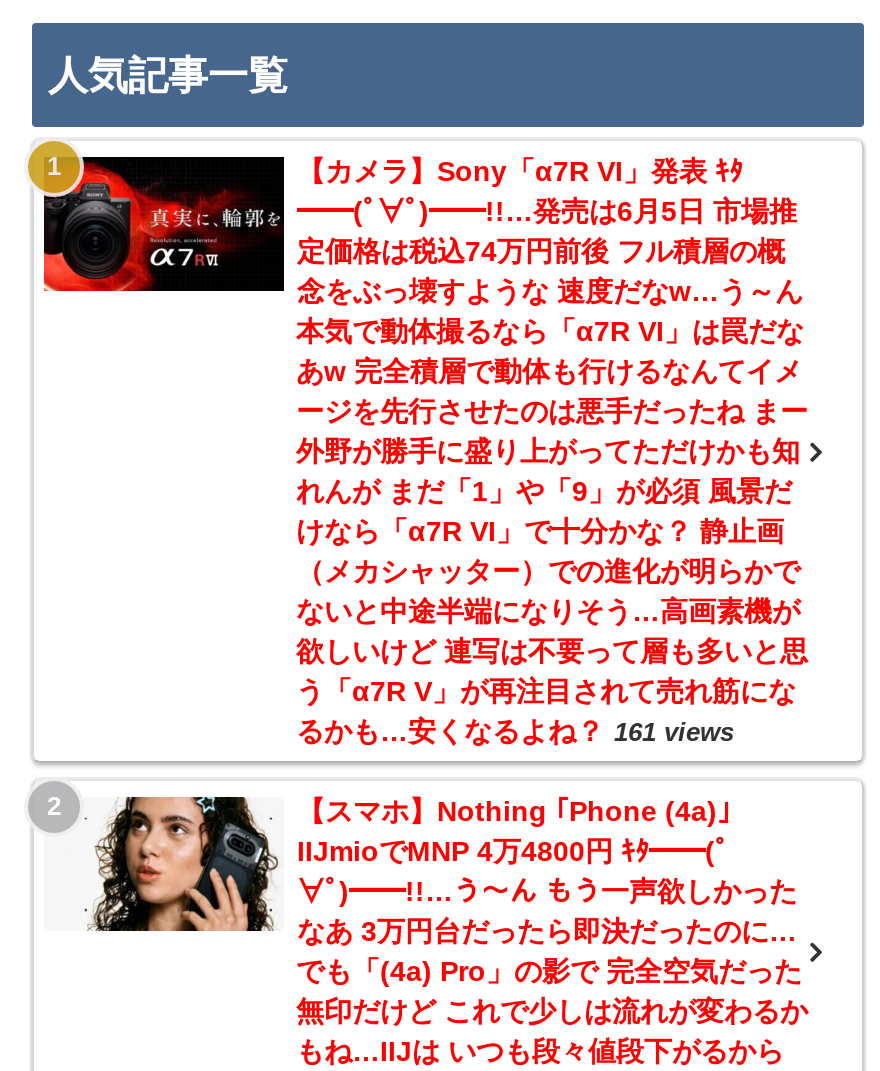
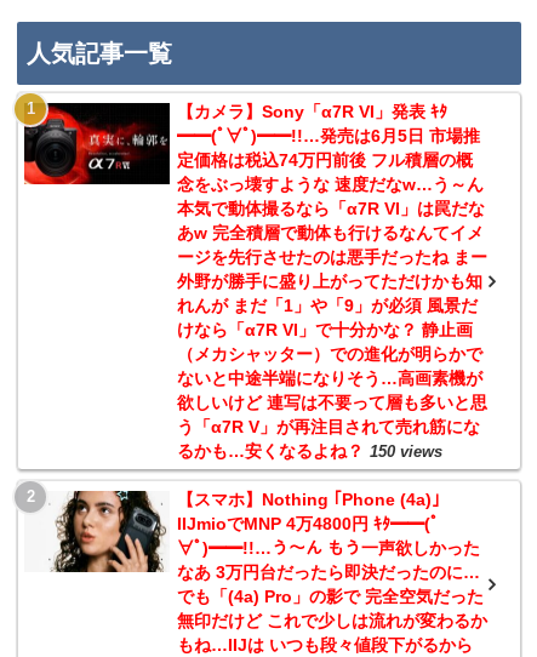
[296,714,734,746] るかも…安くなるよね？ 161 views -> [177,441,442,460] るかも…安くなるよね？ 150 views

